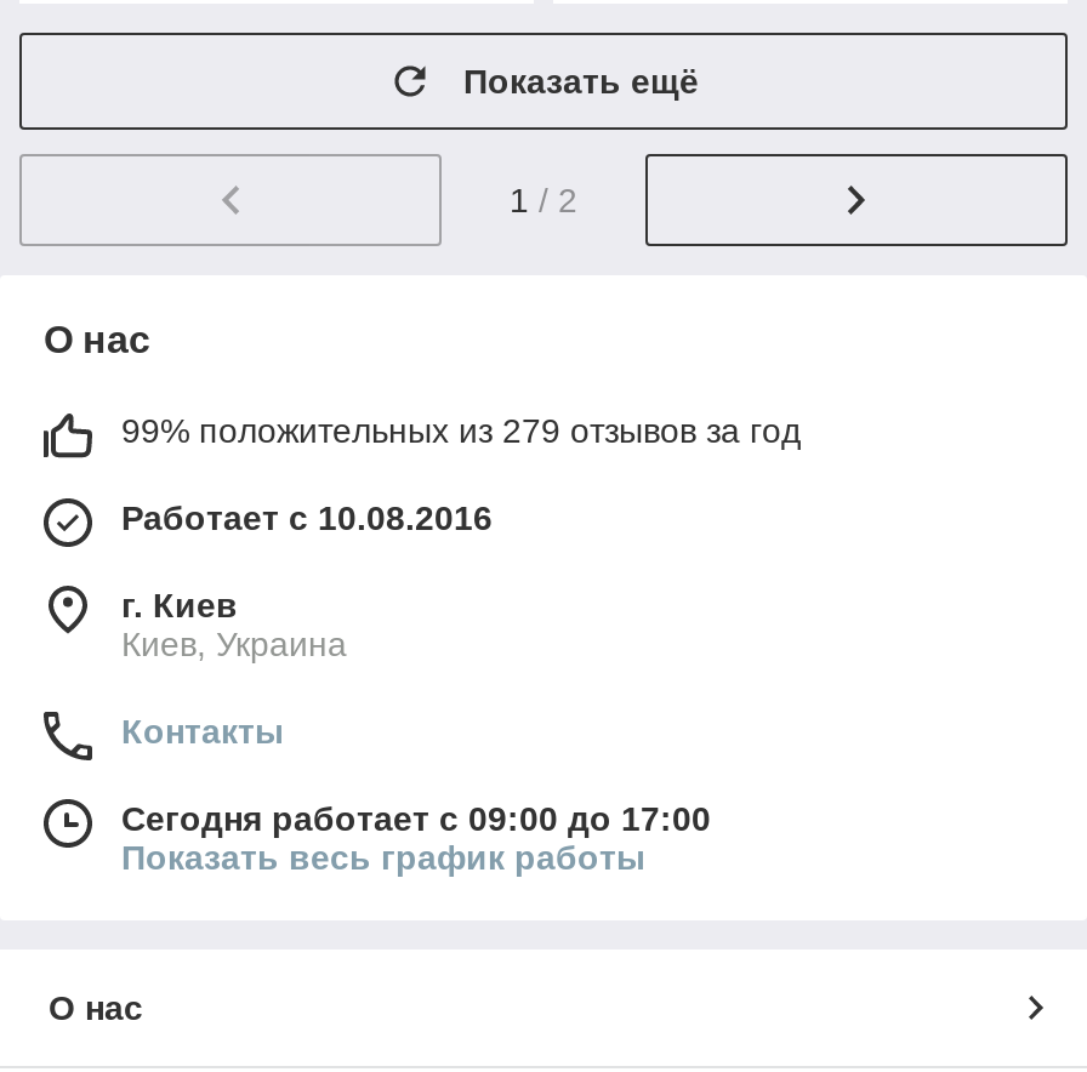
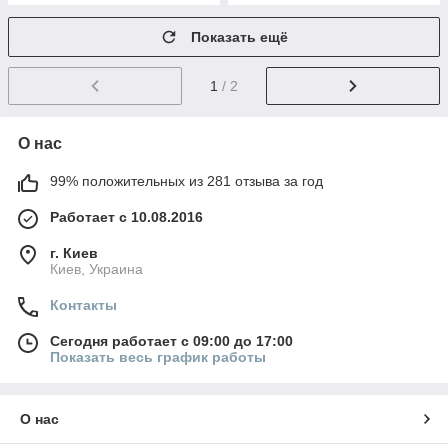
[121,411,801,450] 99% положительных из 279 отзывов за год -> [50,173,323,189] 99% положительных из 281 отзыва за год

